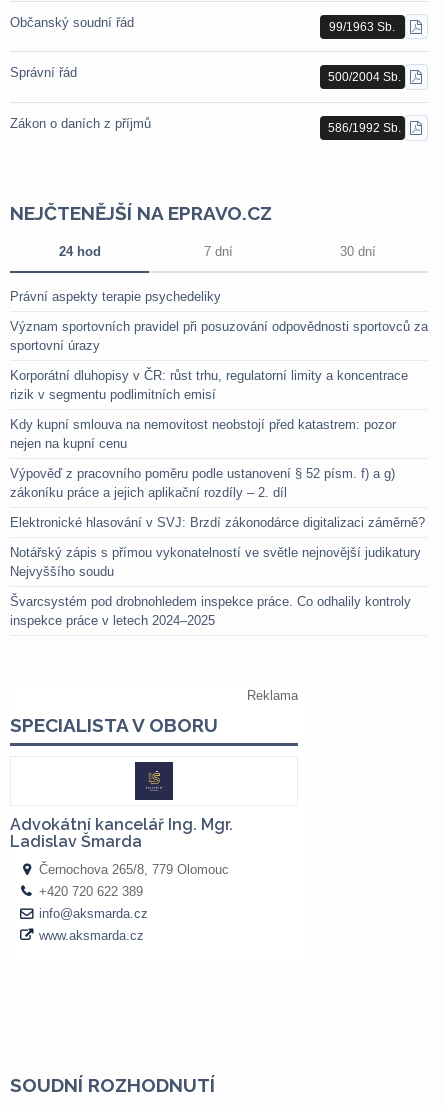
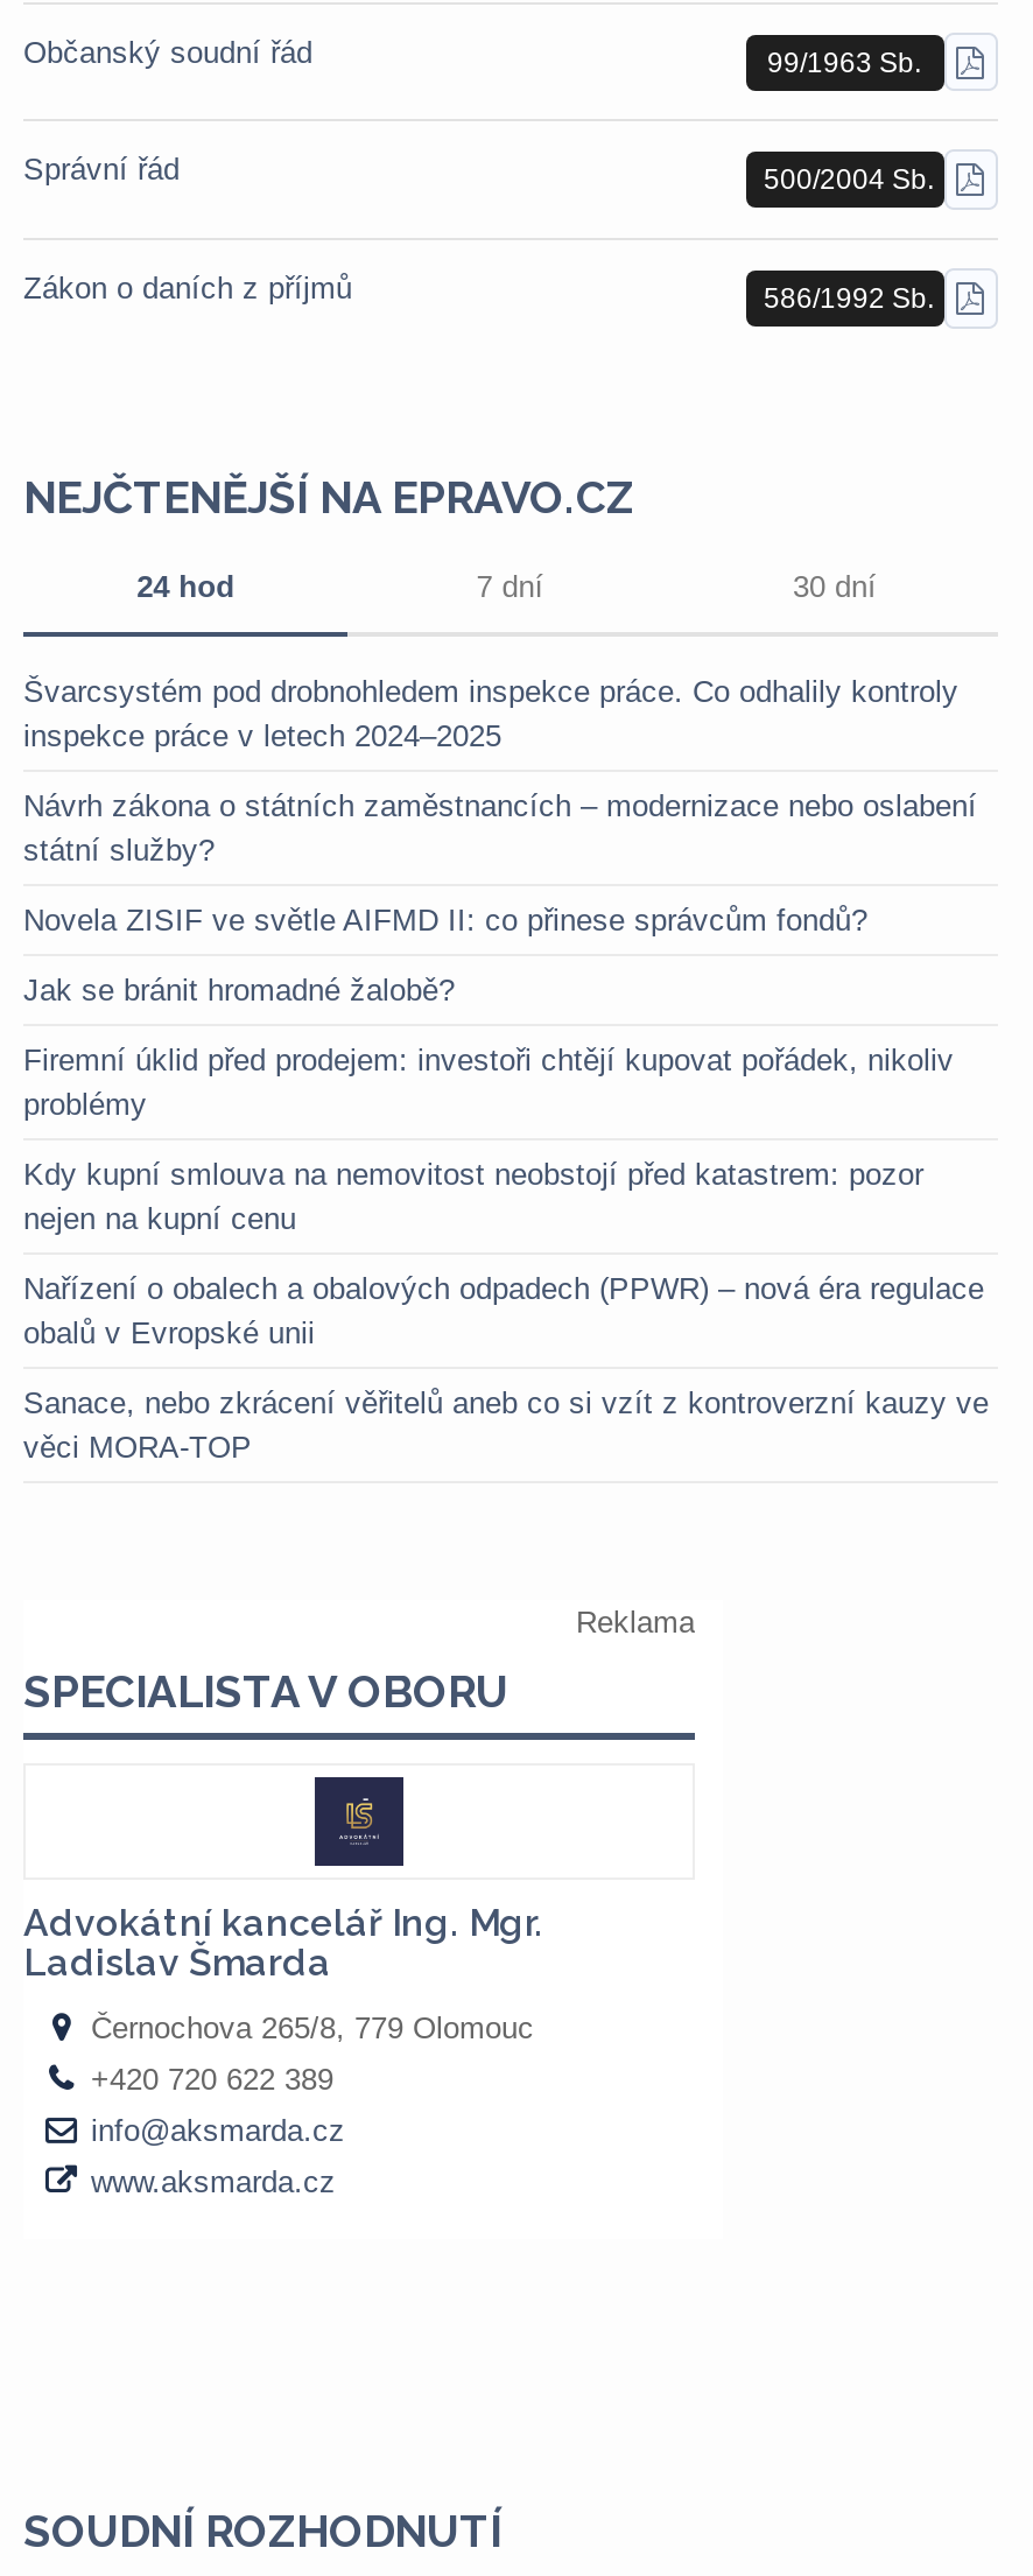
[10,288,428,401] Právní aspekty terapie psychedeliky | Význam sportovních pravidel při posuzování odpovědnosti sportovců za | sportovní úrazy | Korporátní dluhopisy v ČR: růst trhu, regulatorní limity a koncentrace | rizik v segmentu podlimitních emisí -> [23,787,977,1121] Návrh zákona o státních zaměstnancích – modernizace nebo oslabení | státní služby? | Novela ZISIF ve světle AIFMD II: co přinese správcům fondů? | Jak se bránit hromadné žalobě? | Firemní úklid před prodejem: investoři chtějí kupovat pořádek, nikoliv | problémy
moved [10,416,396,450] -> [23,1156,923,1235]: Kdy kupní smlouva na nemovitost neobstojí před katastrem: pozor | nejen na kupní cenu
[10,465,425,578] Výpověď z pracovního poměru podle ustanovení § 52 písm. f) a g) | zákoníku práce a jejich aplikační rozdíly – 2. díl | Elektronické hlasování v SVJ: Brzdí zákonodárce digitalizaci záměrně? | Notářský zápis s přímou vykonatelností ve světle nejnovější judikatury | Nejvyššího soudu -> [23,1270,989,1464] Nařízení o obalech a obalových odpadech (PPWR) – nová éra regulace | obalů v Evropské unii | Sanace, nebo zkrácení věřitelů aneb co si vzít z kontroverzní kauzy ve | věci MORA-TOP
moved [10,593,411,627] -> [23,673,958,752]: Švarcsystém pod drobnohledem inspekce práce. Co odhalily kontroly | inspekce práce v letech 2024–2025

